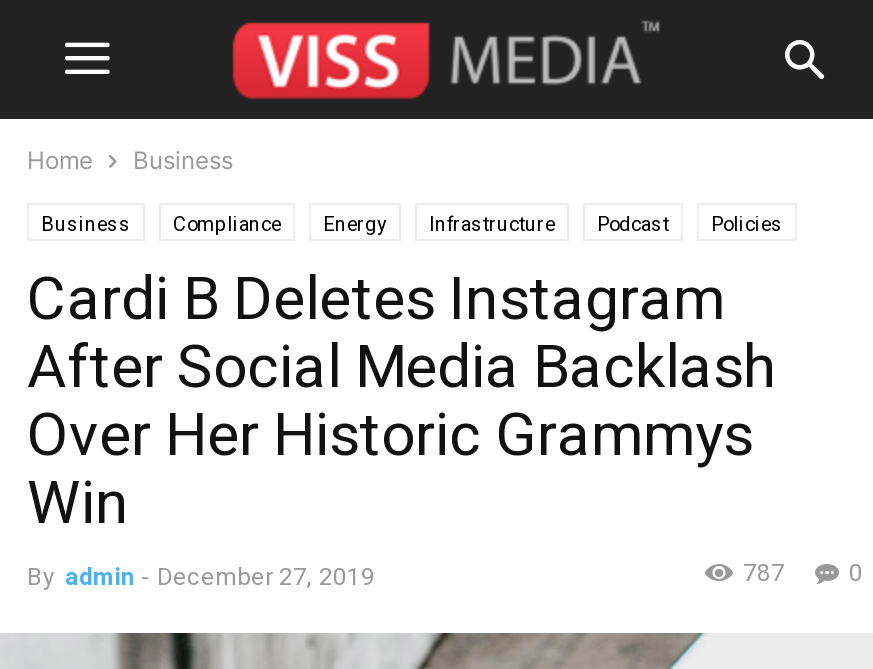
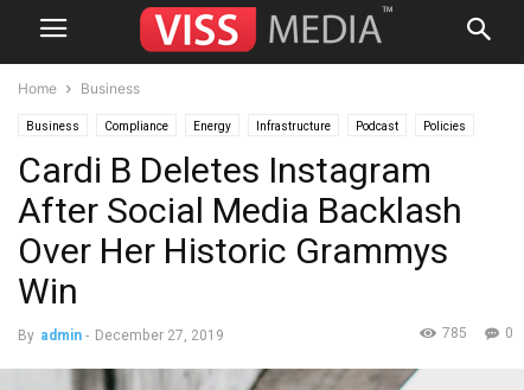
[743,555,863,591] 787 0 -> [442,322,513,344] 785 0

